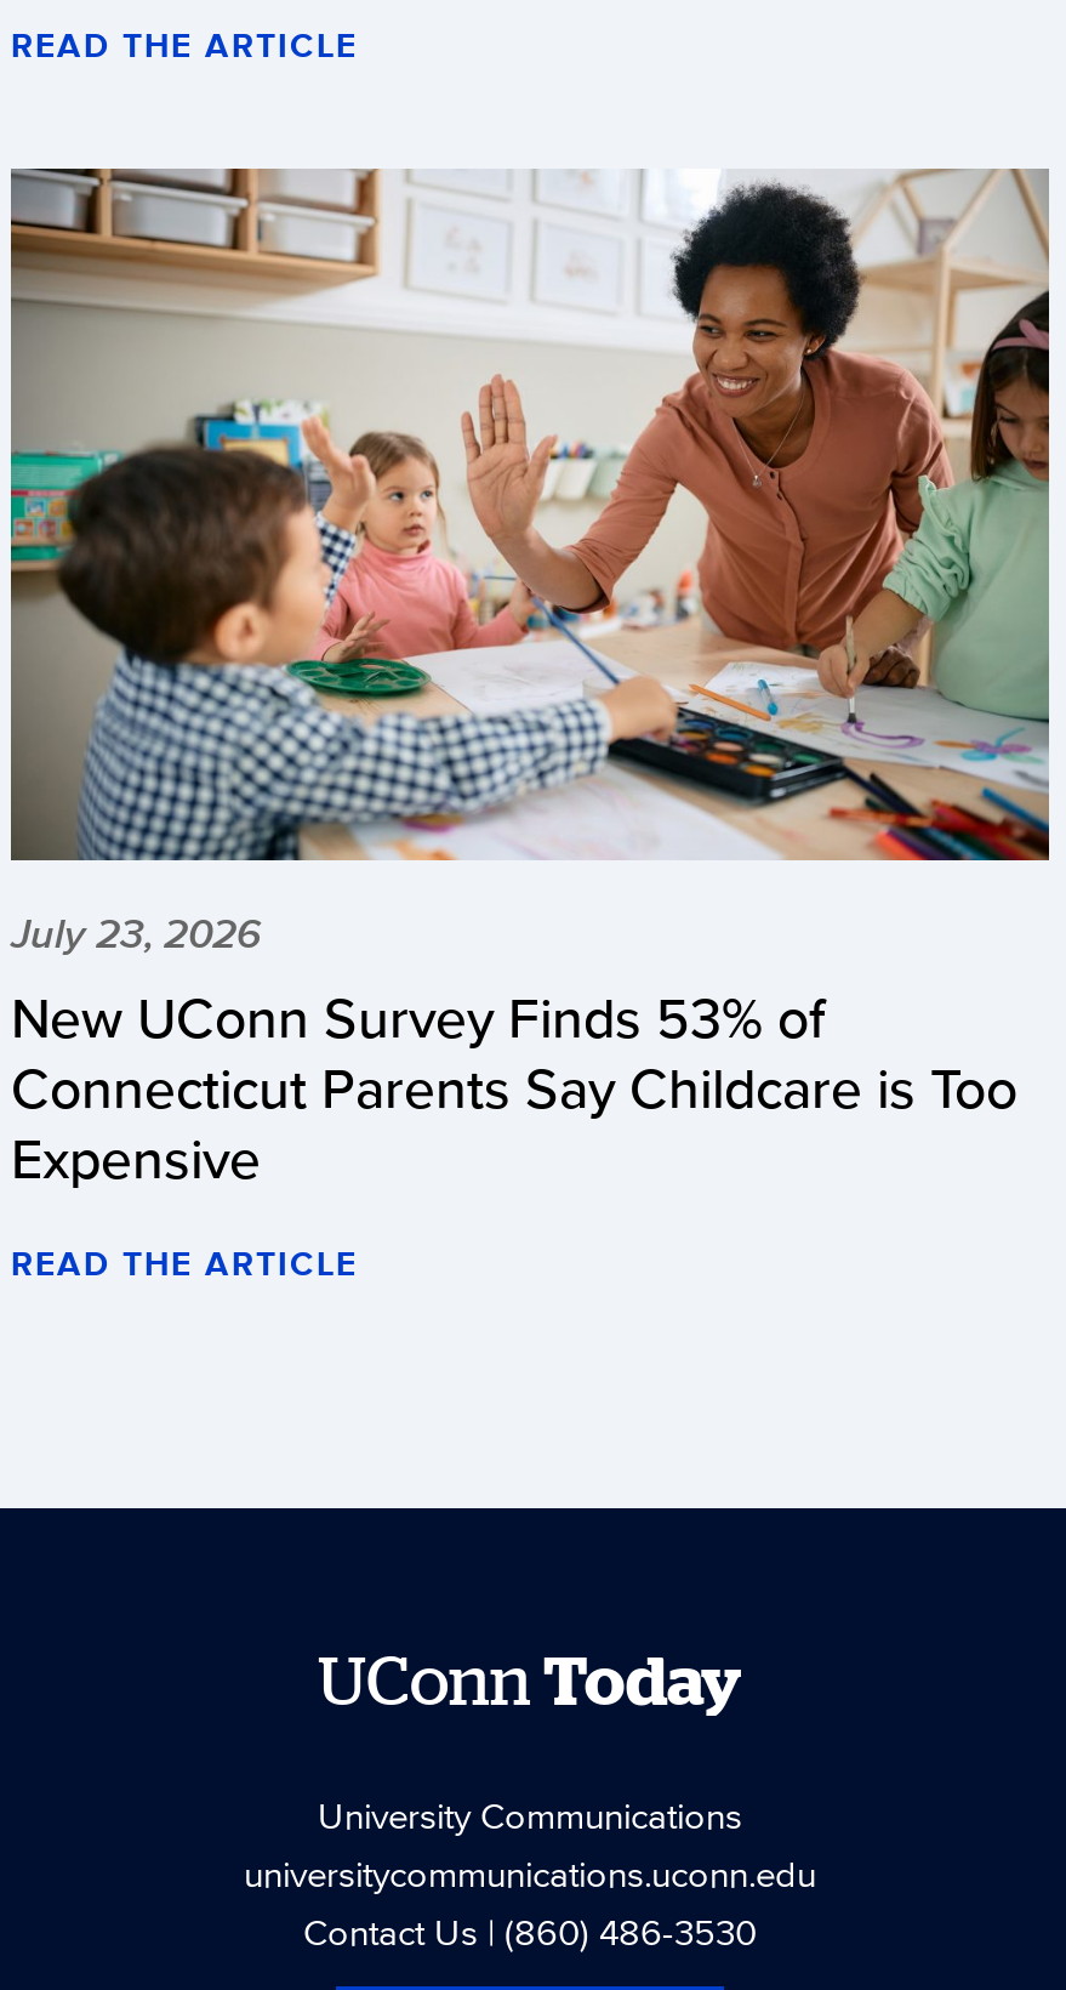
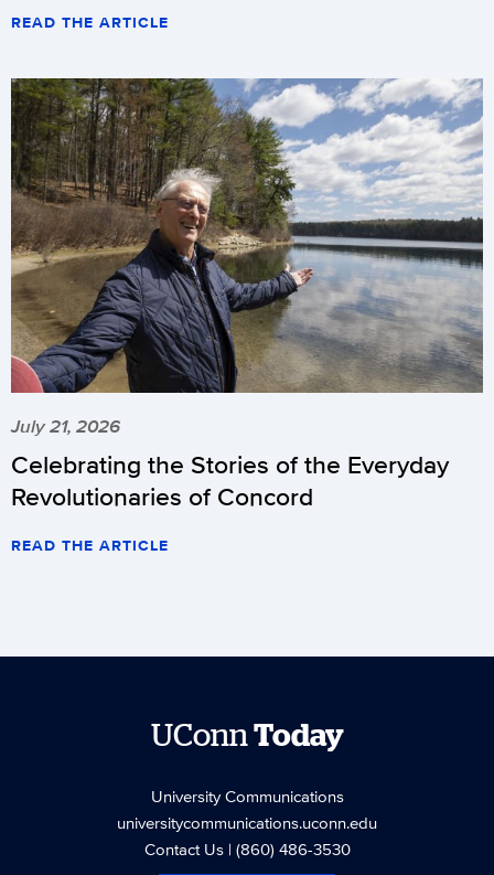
[11,166,1051,1198] [image] | July 23, 2026 | New UConn Survey Finds 53% of | Connecticut Parents Say Childcare is Too | Expensive -> [11,77,483,515] [image] | July 21, 2026 | Celebrating the Stories of the Everyday | Revolutionaries of Concord

